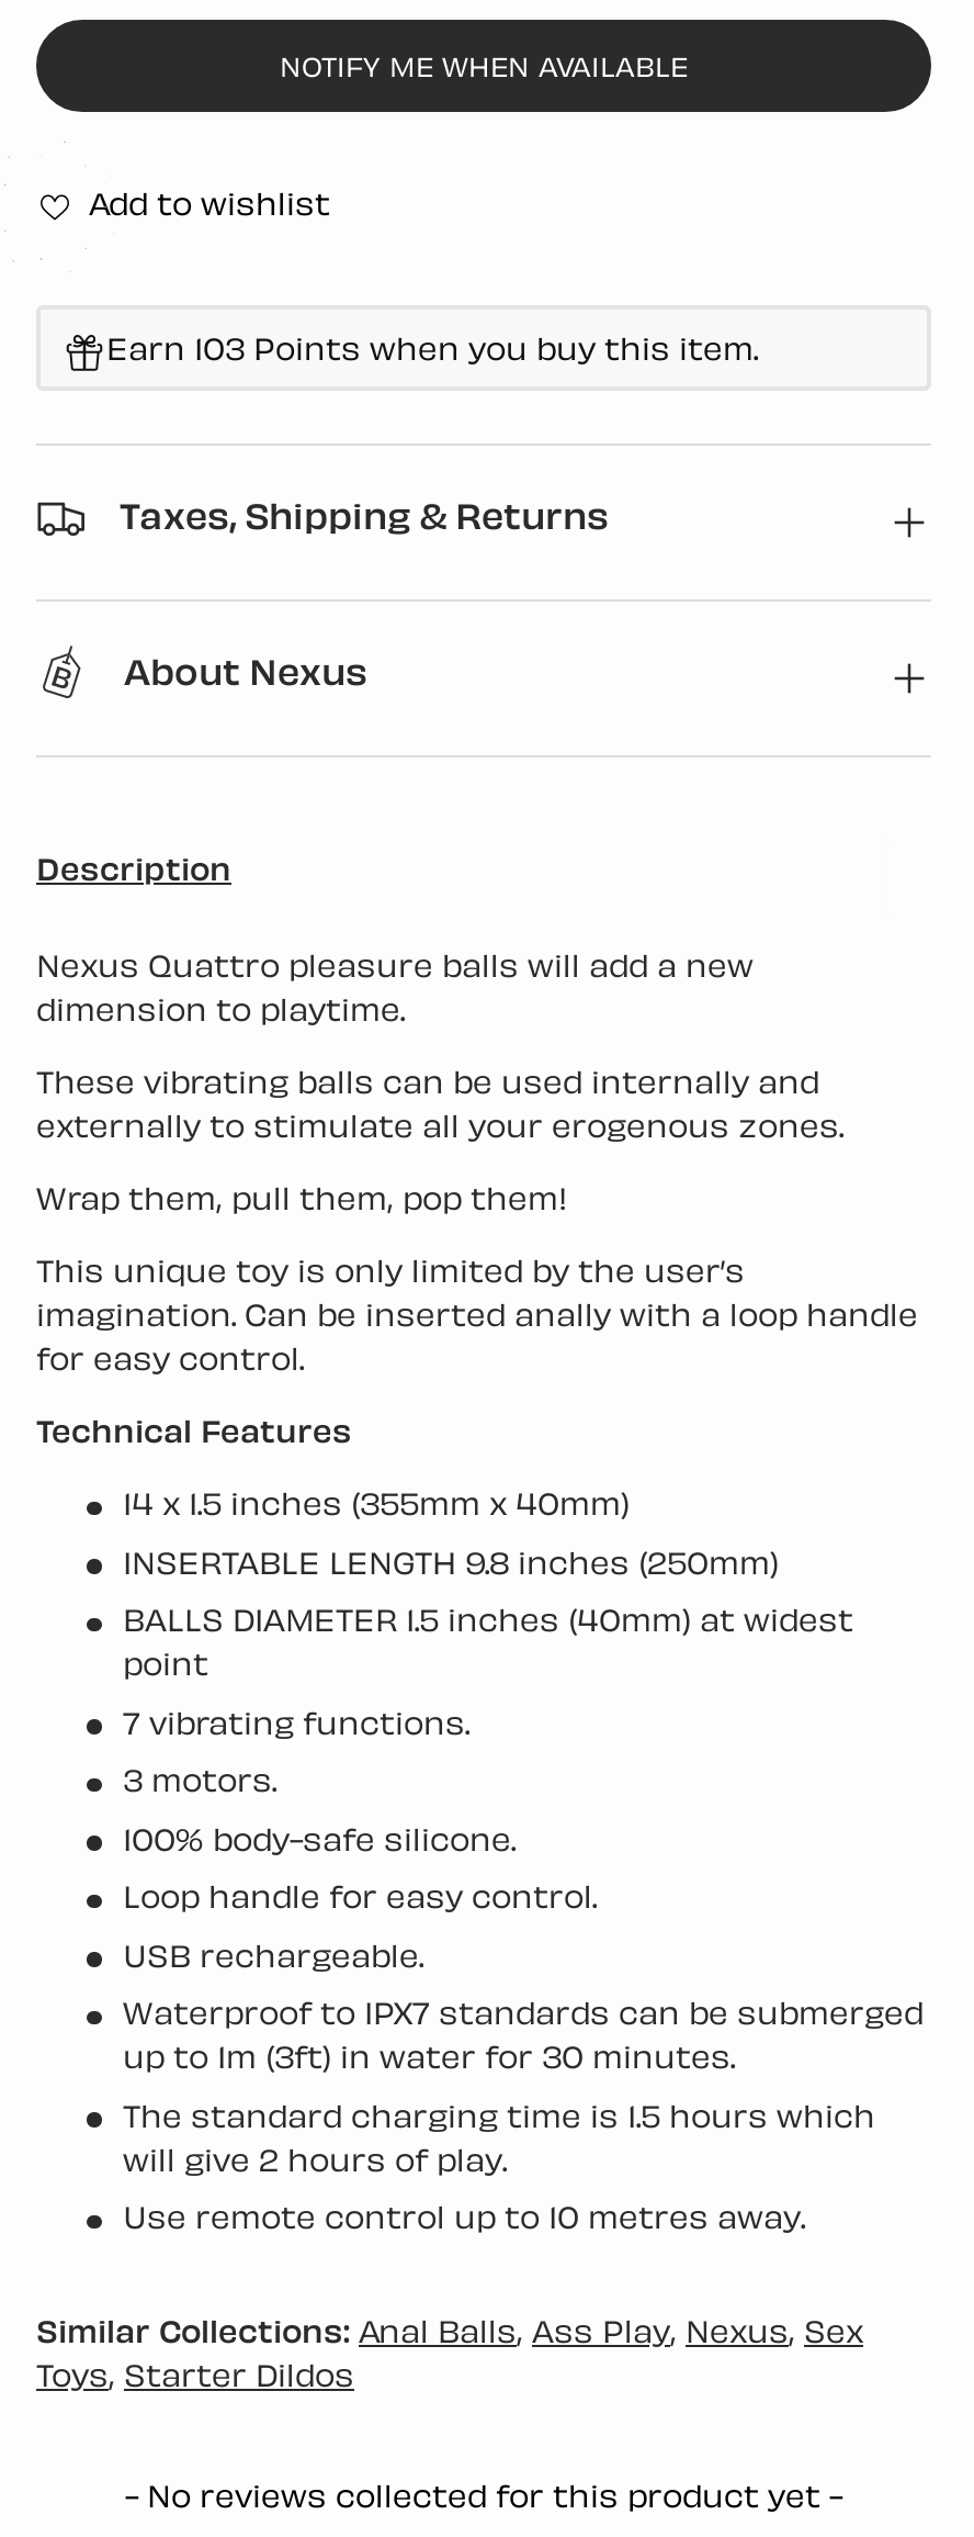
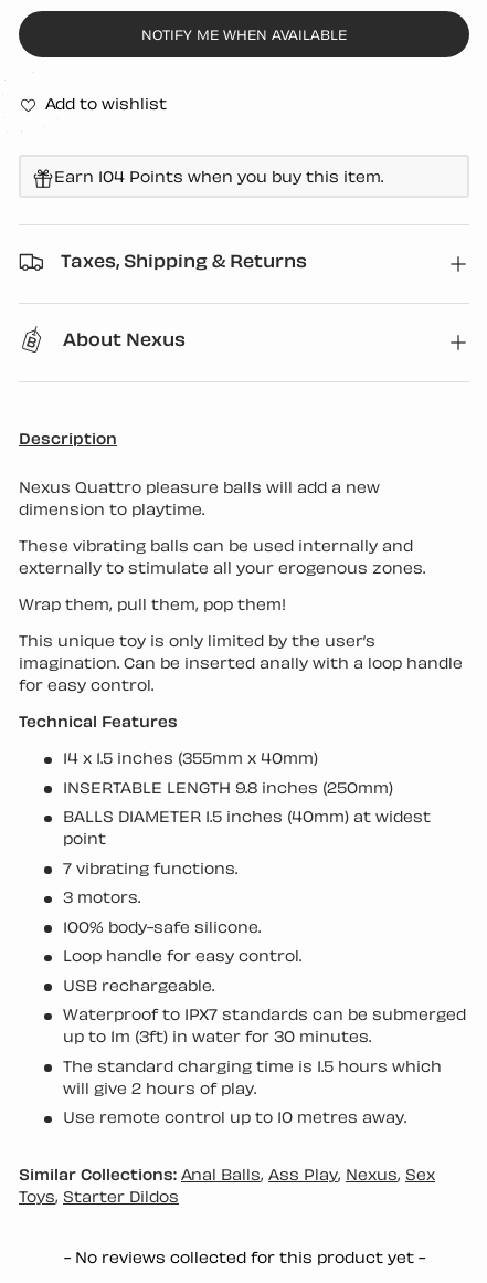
[106,337,758,366] Earn 103 Points when you buy this item. -> [54,171,383,185] Earn 104 Points when you buy this item.

